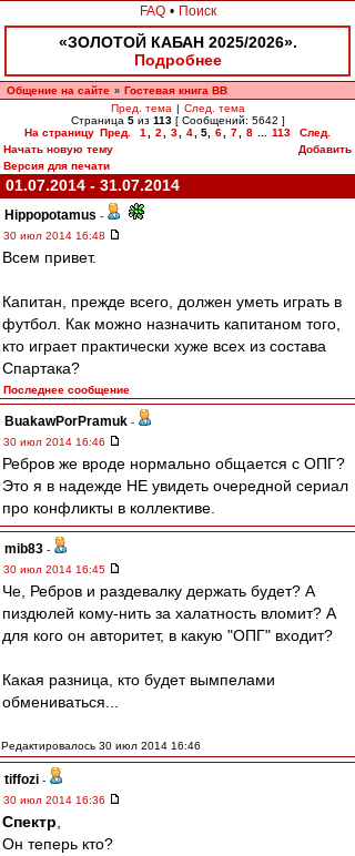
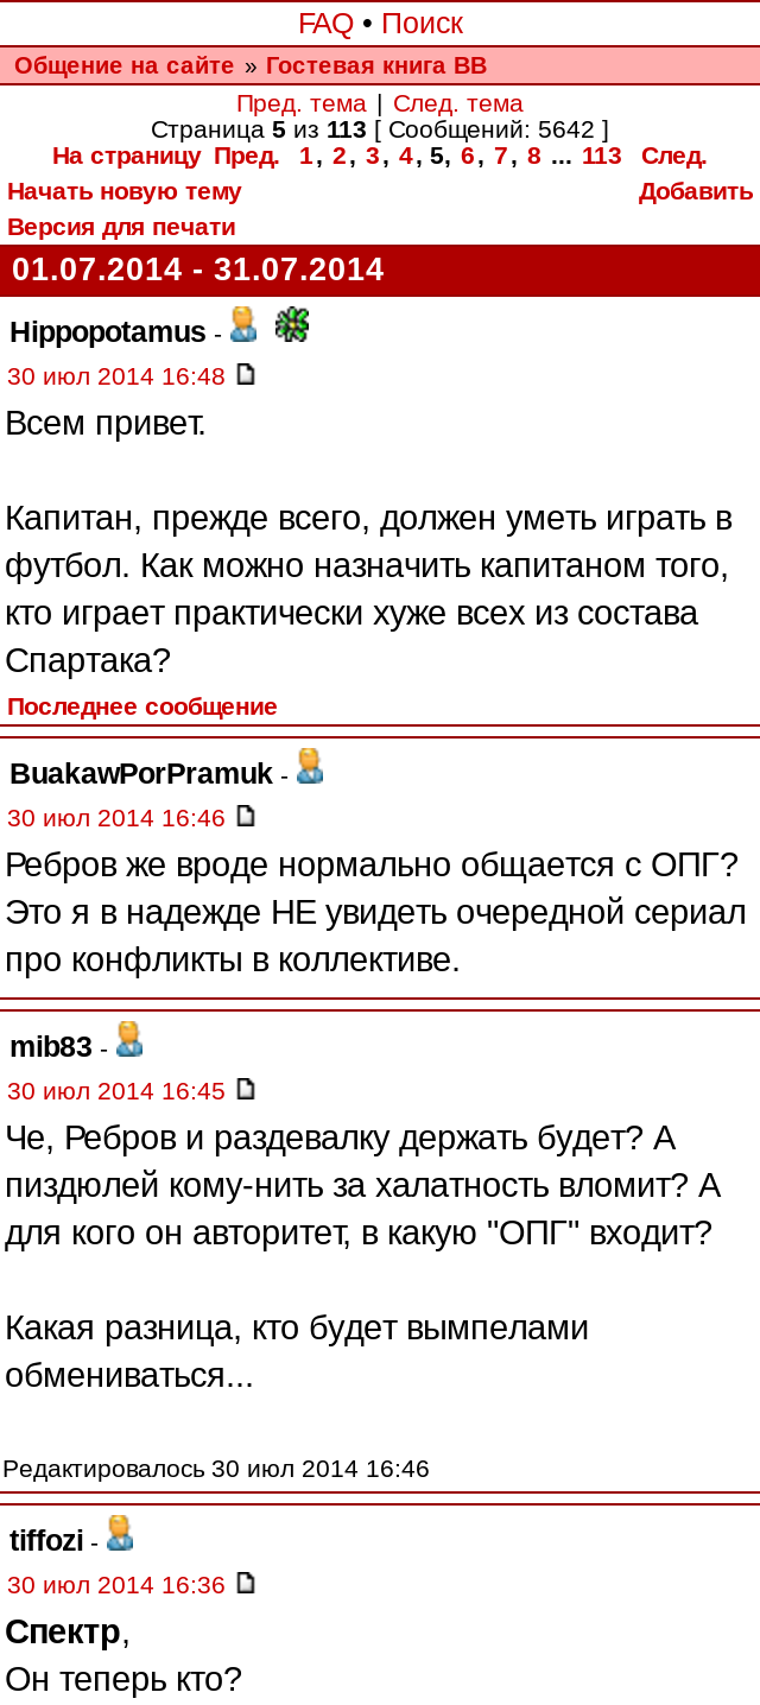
[58,33,297,69] «ЗОЛОТОЙ КАБАН 2025/2026». | Подробнее -> none

